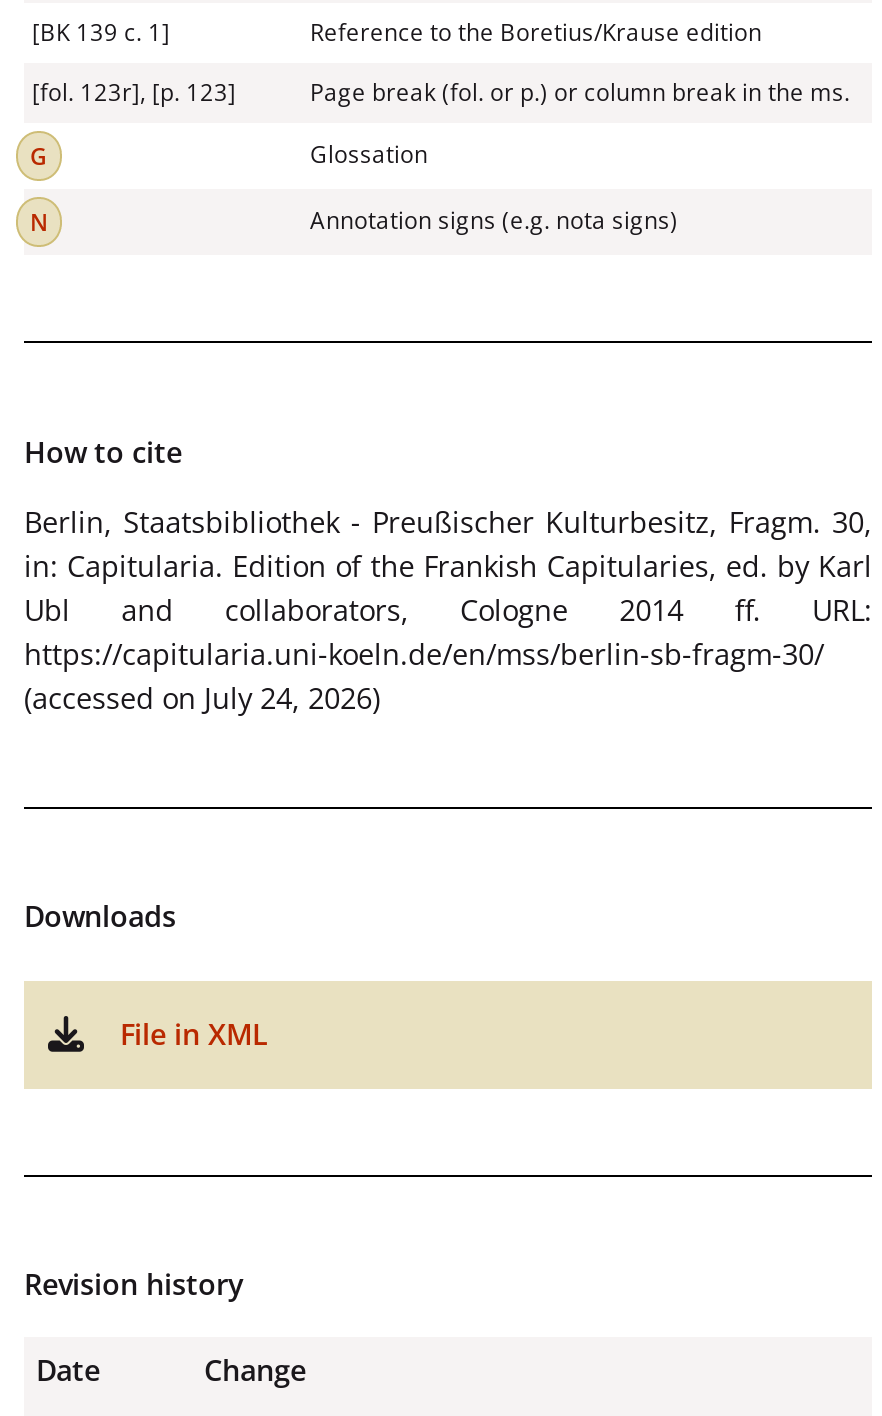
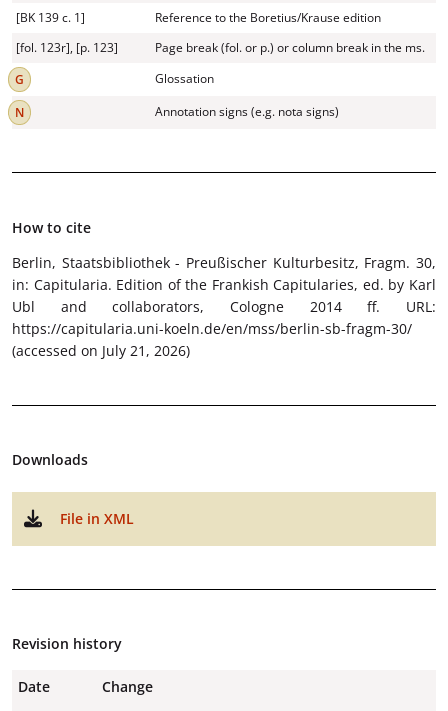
[24,679,380,717] (accessed on July 24, 2026) -> [12,341,190,360] (accessed on July 21, 2026)

